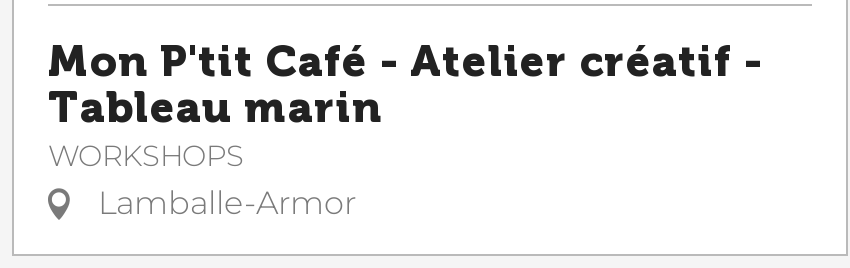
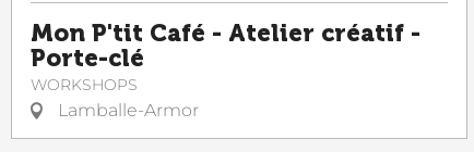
[48,82,382,134] Tableau marin -> [31,45,144,73] Porte-clé

